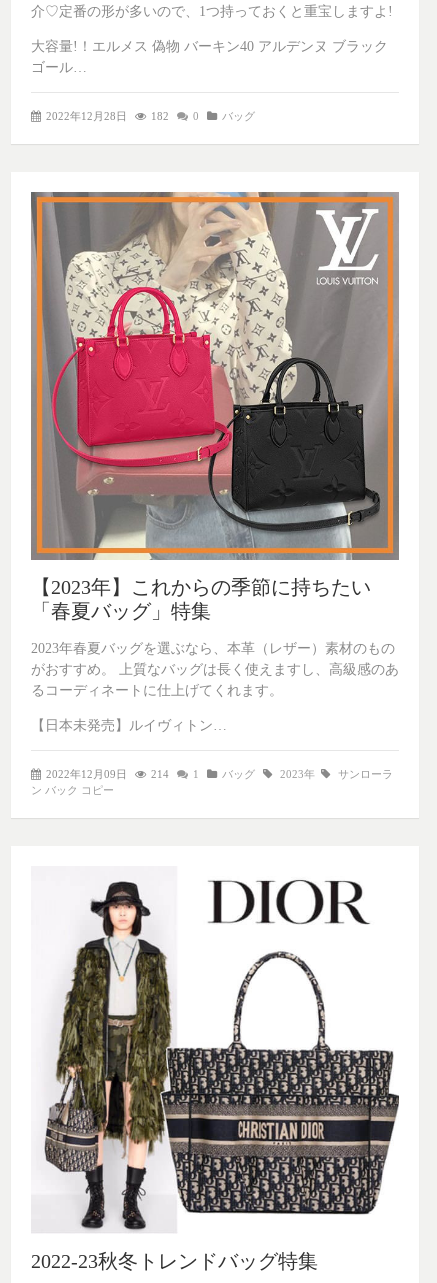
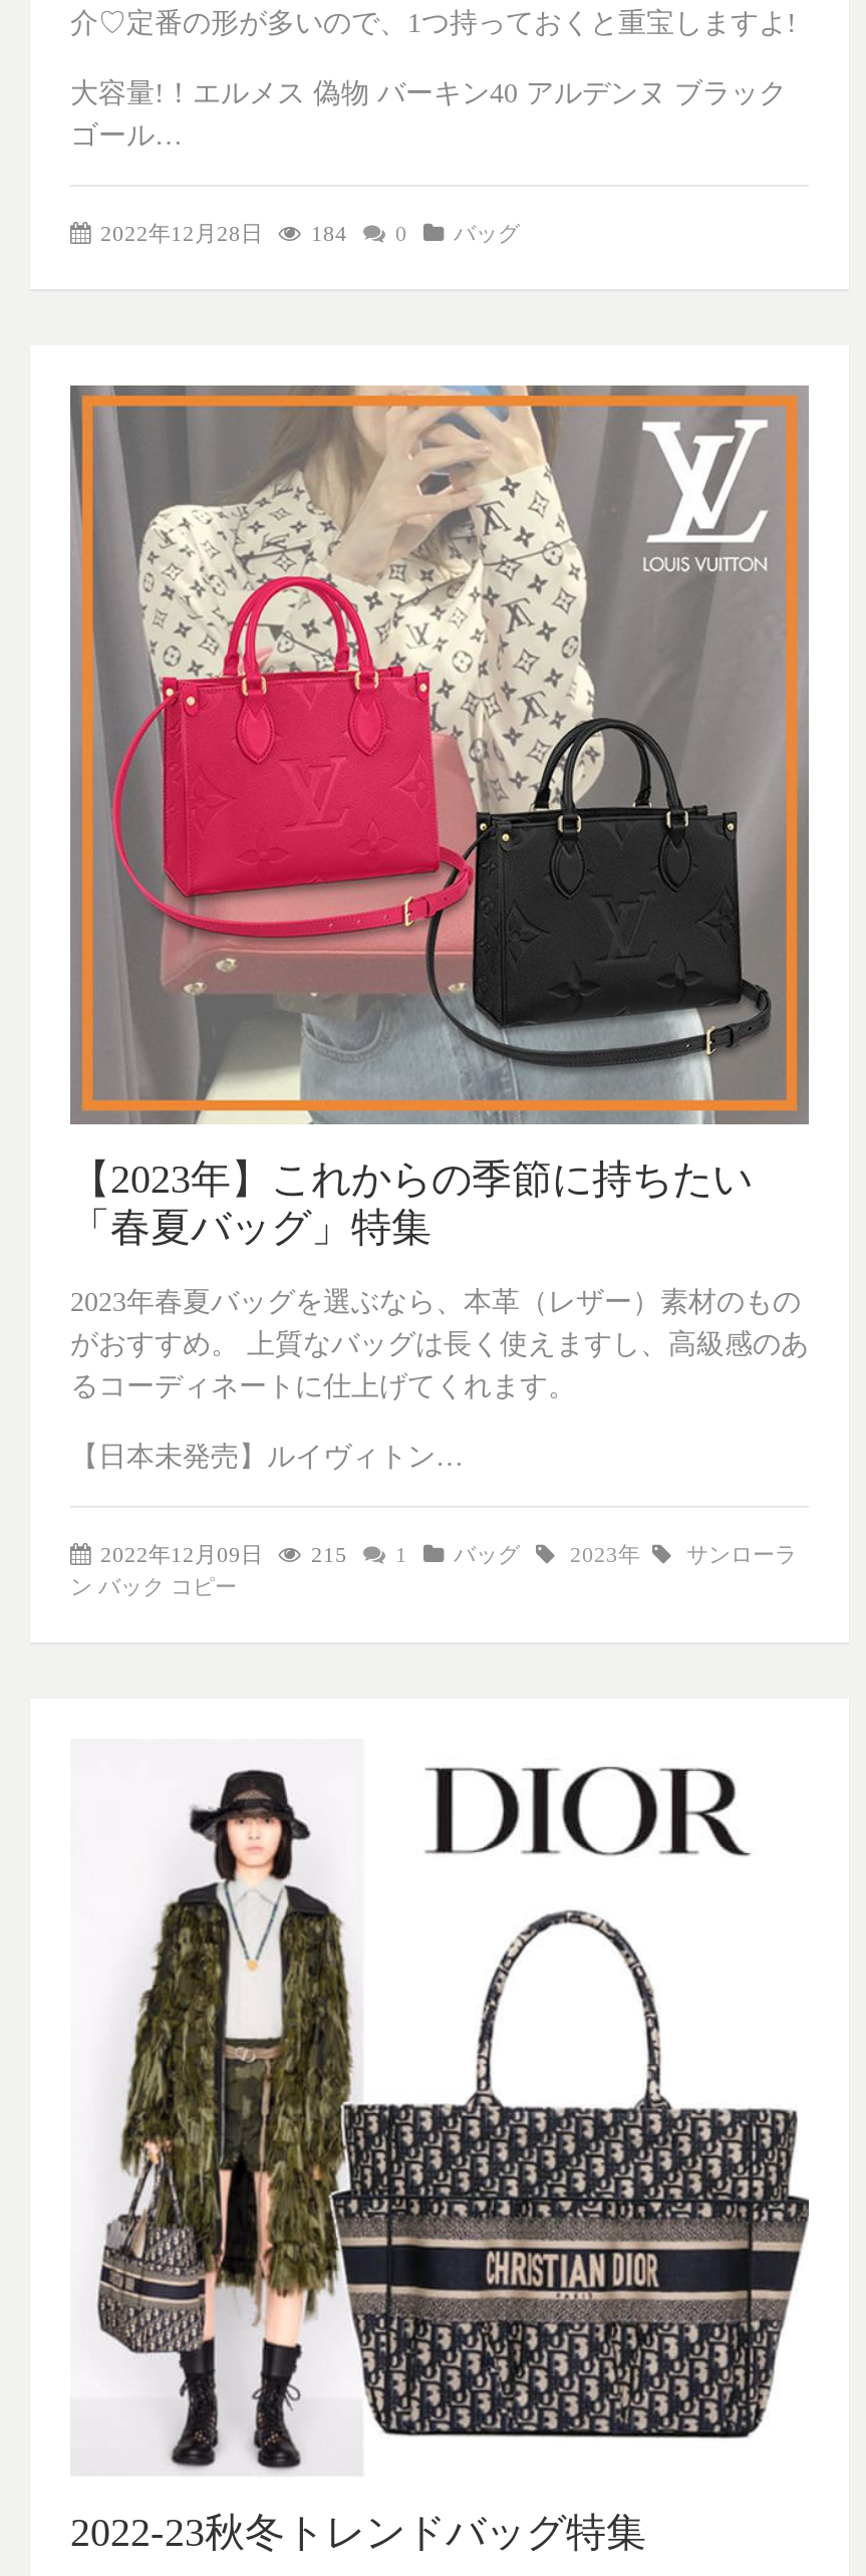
[46,110,255,122] 2022年12月28日 182 0 バッグ -> [100,221,520,245] 2022年12月28日 184 0 バッグ
[46,768,255,780] 2022年12月09日 214 1 バッグ -> [100,1542,520,1566] 2022年12月09日 215 1 バッグ

